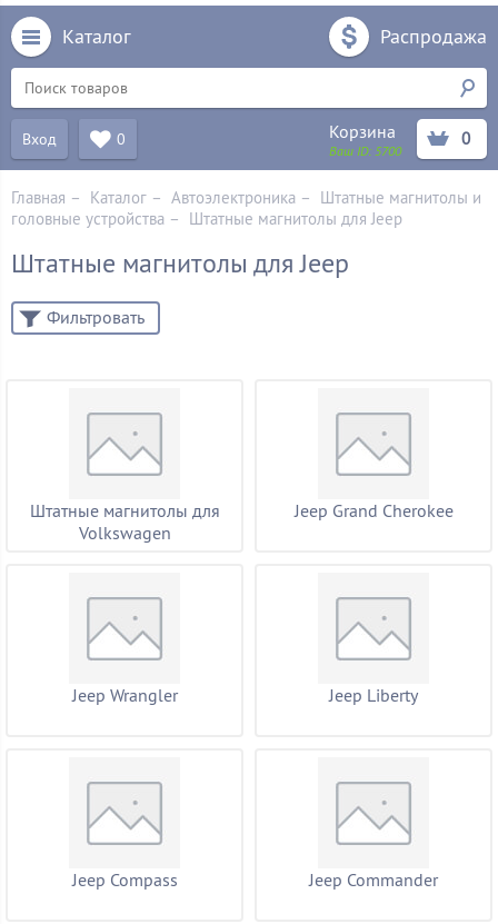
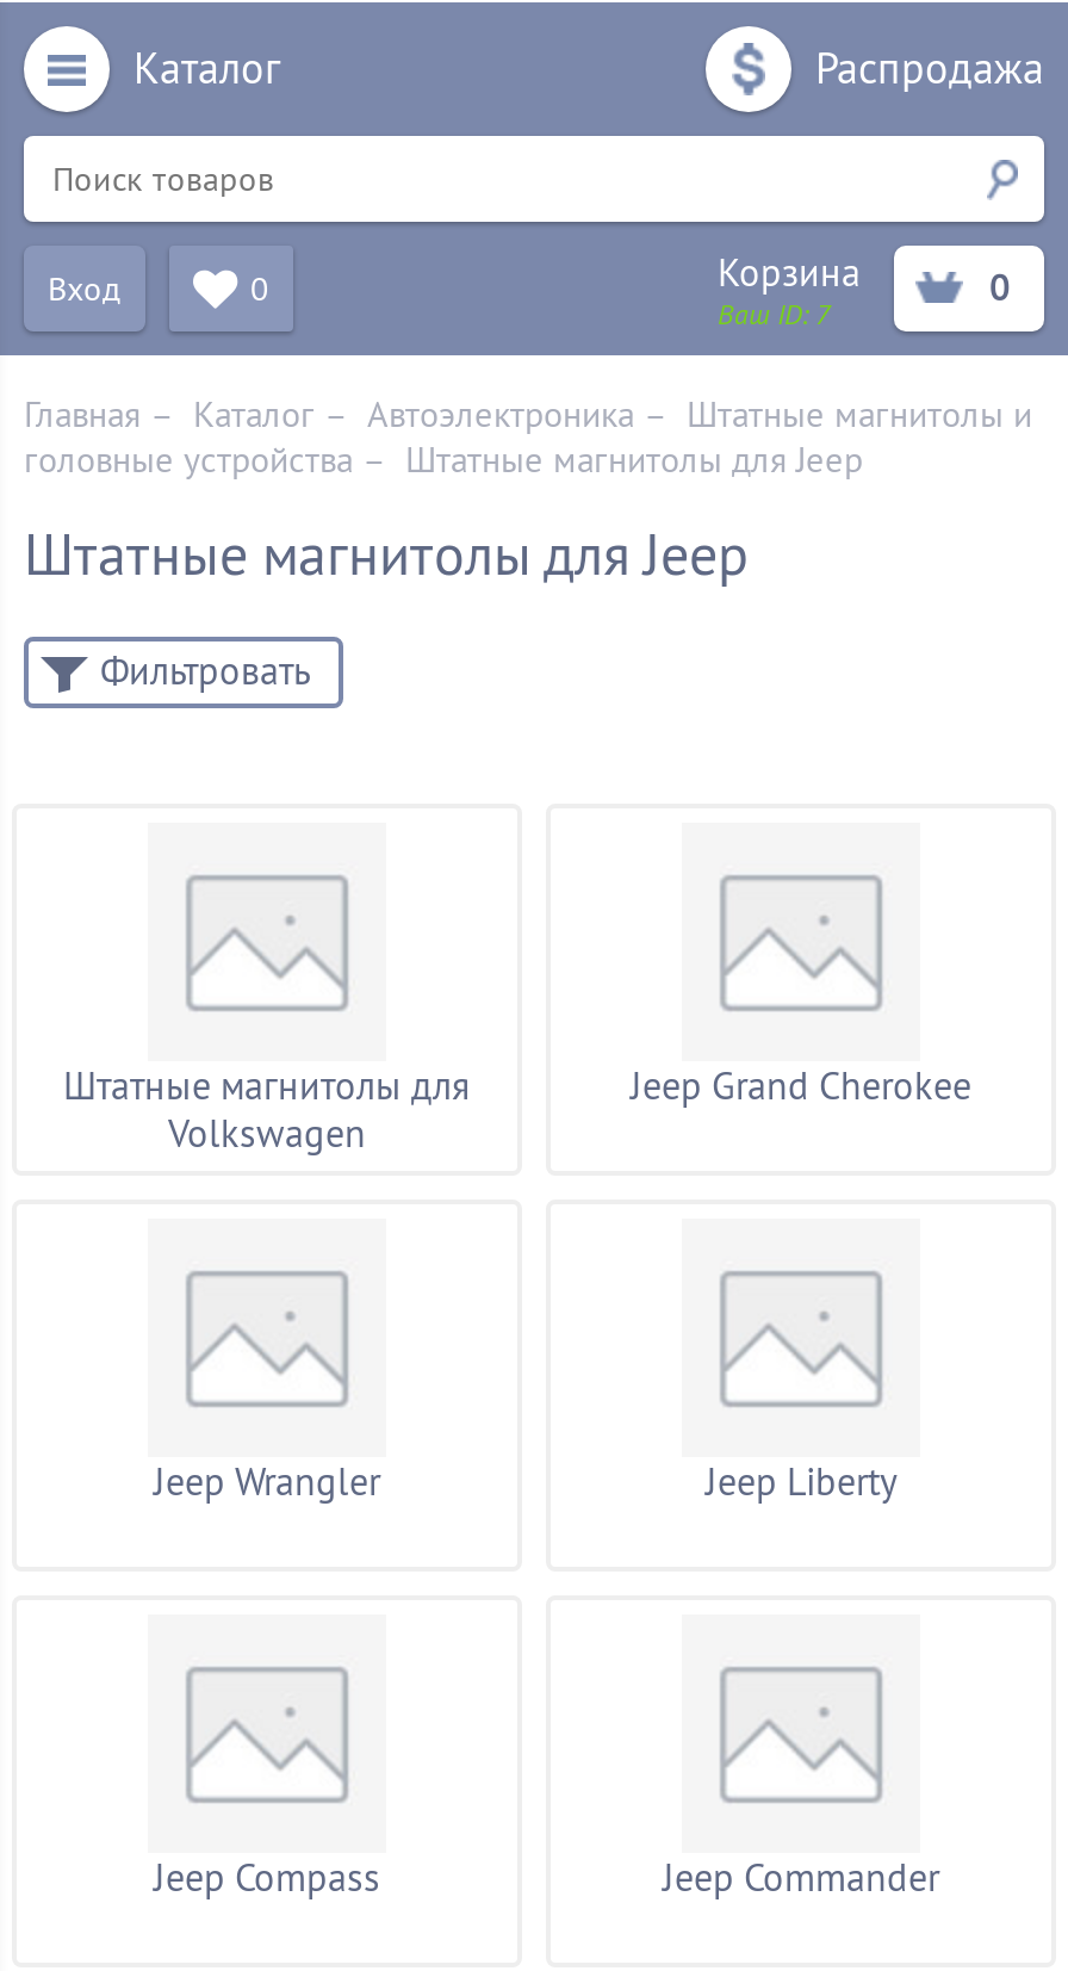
[329,142,401,158] Ваш ID: 5700 -> [718,295,830,330] Ваш ID: 7

